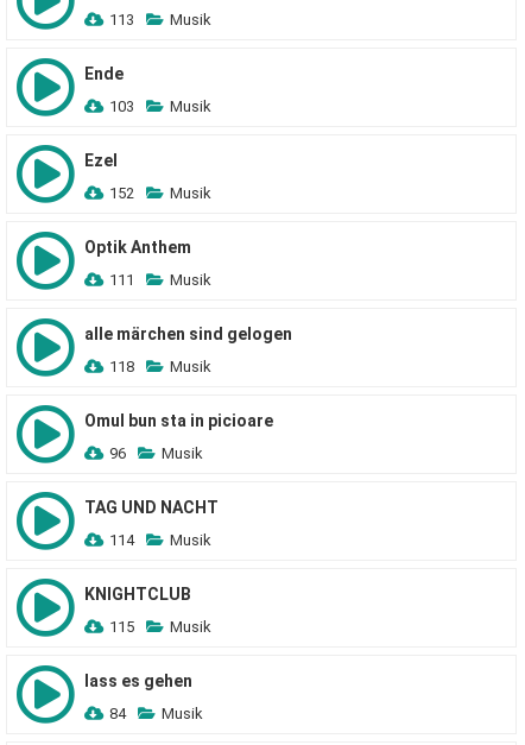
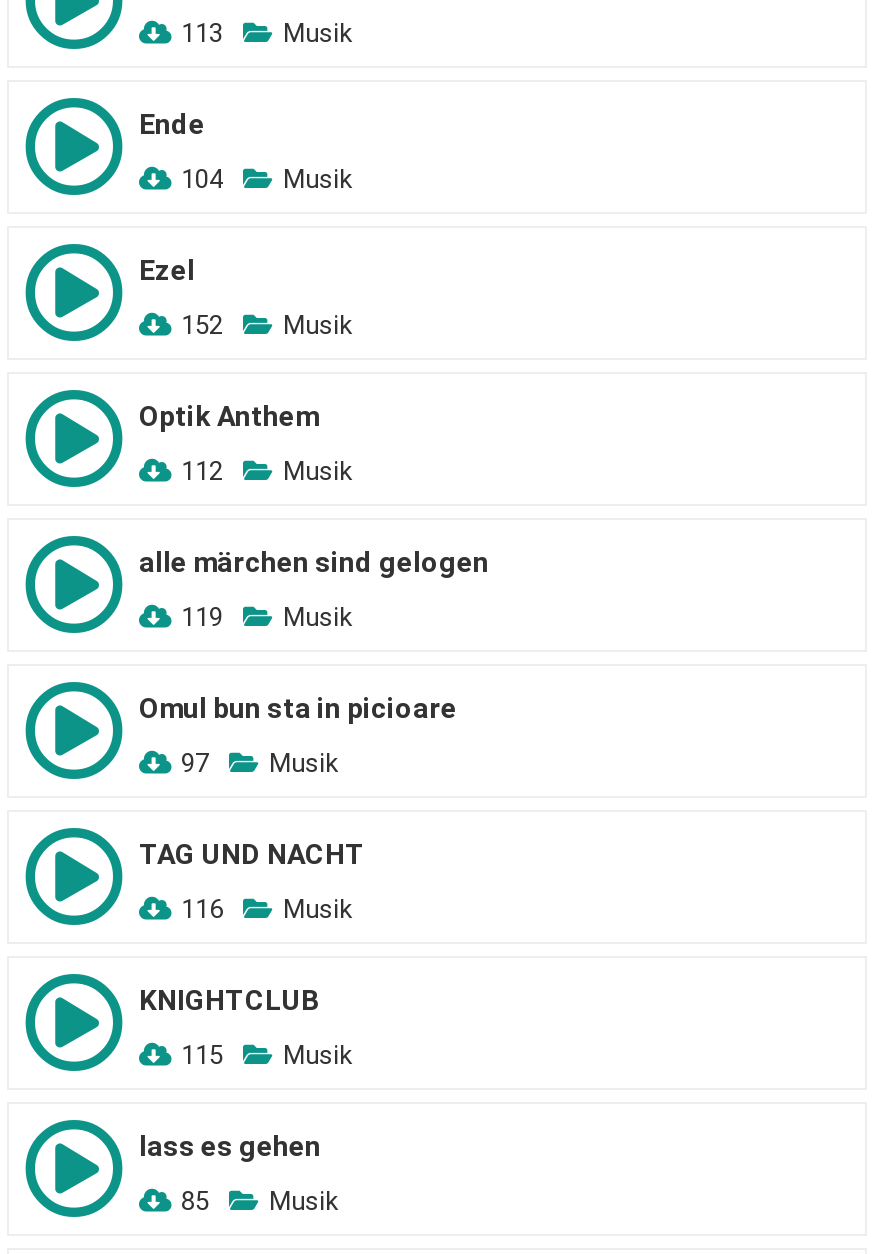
[109,97,211,115] 103 Musik -> [181,164,353,194] 104 Musik
[109,271,211,289] 111 Musik -> [181,456,353,486] 112 Musik
[109,358,211,375] 118 Musik -> [181,602,353,632] 119 Musik
[109,444,203,462] 96 Musik -> [181,748,339,778] 97 Musik
[109,531,211,549] 114 Musik -> [181,894,353,924] 116 Musik
[109,705,203,722] 84 Musik -> [181,1186,339,1216] 85 Musik

